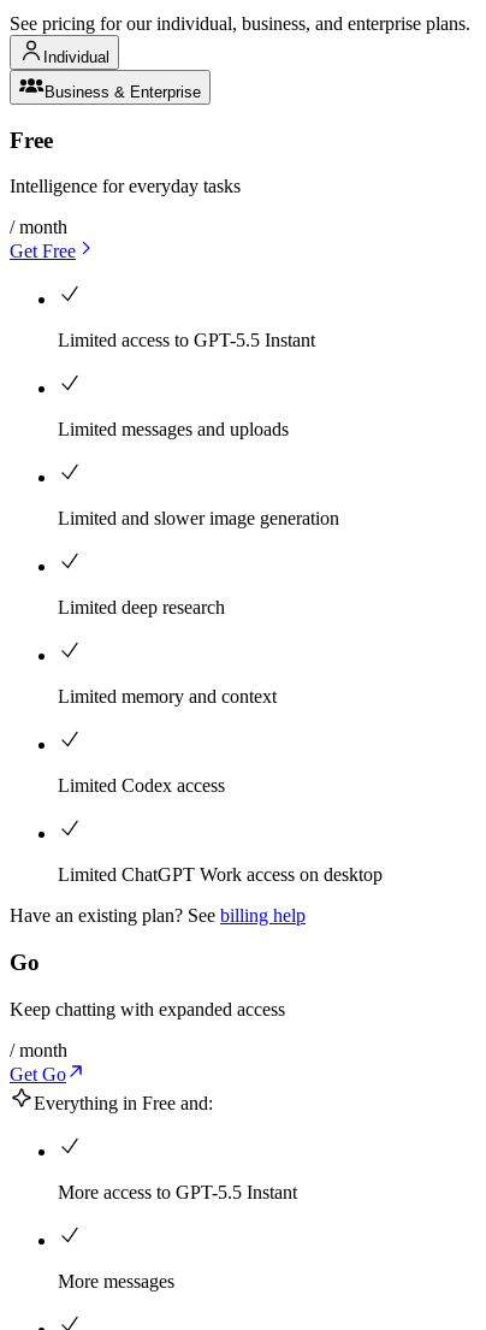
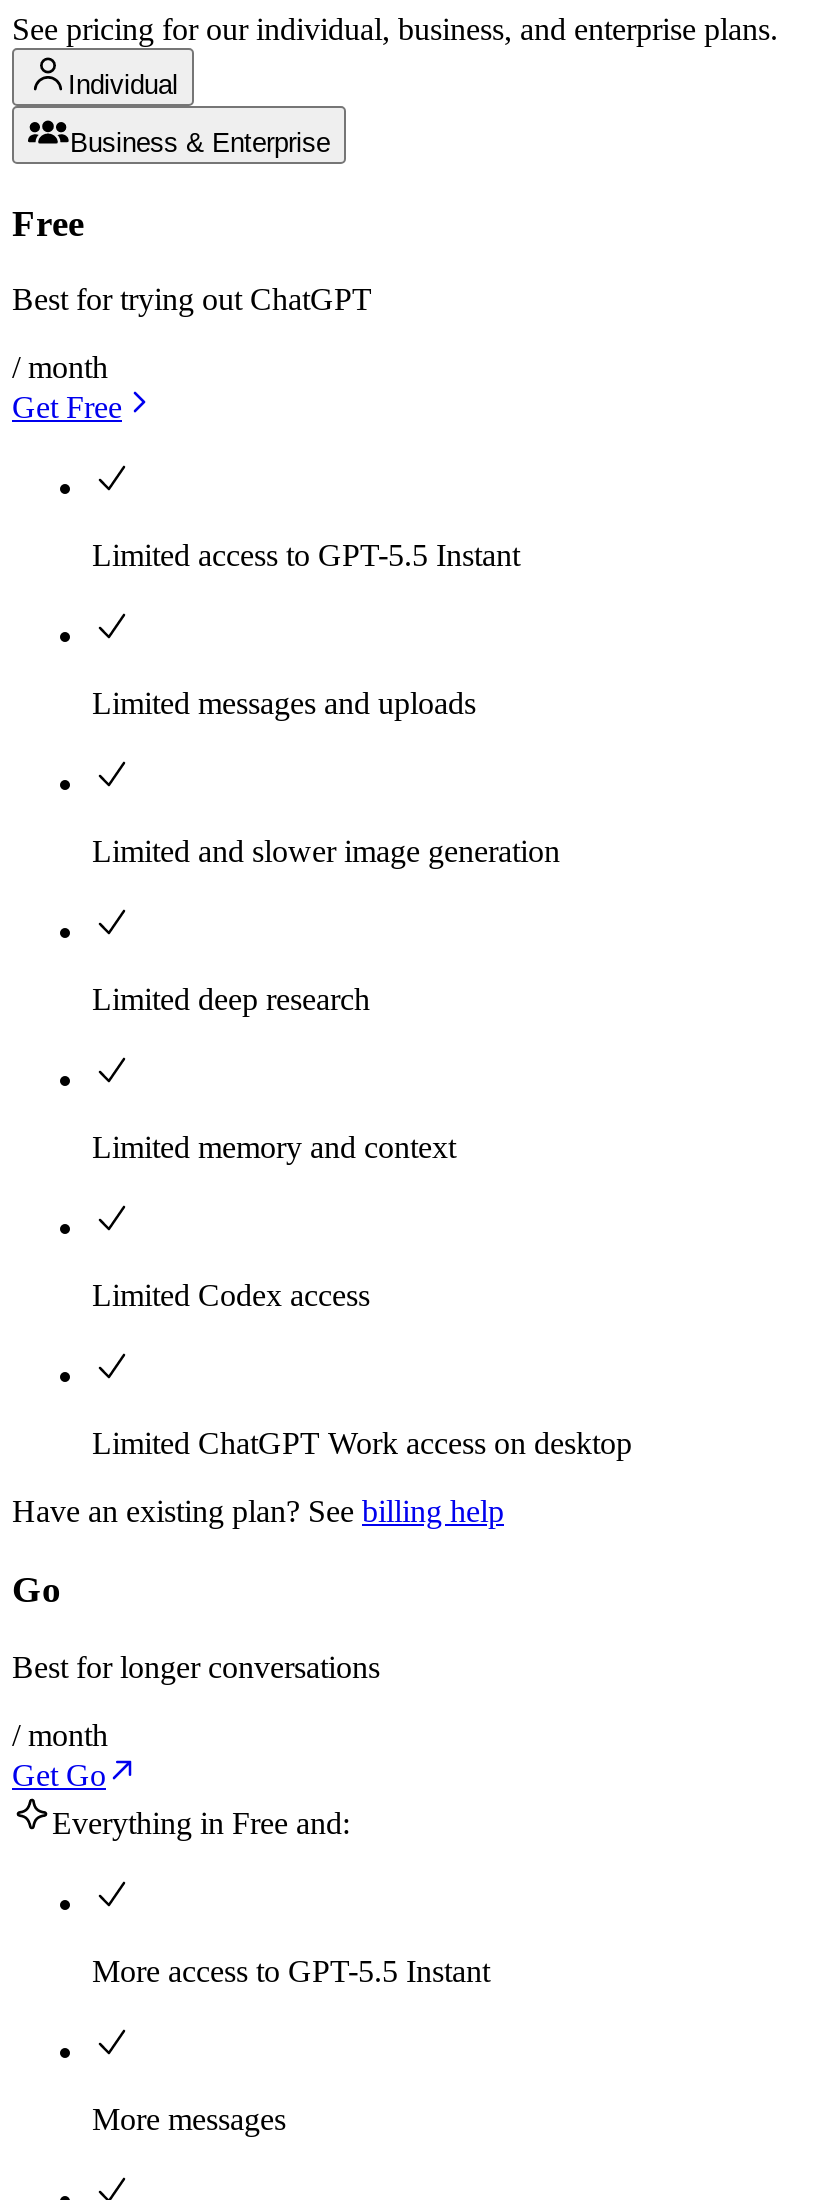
[10,176,241,196] Intelligence for everyday tasks -> [12,282,372,316] Best for trying out ChatGPT
[10,999,285,1019] Keep chatting with expanded access -> [12,1649,380,1683] Best for longer conversations

